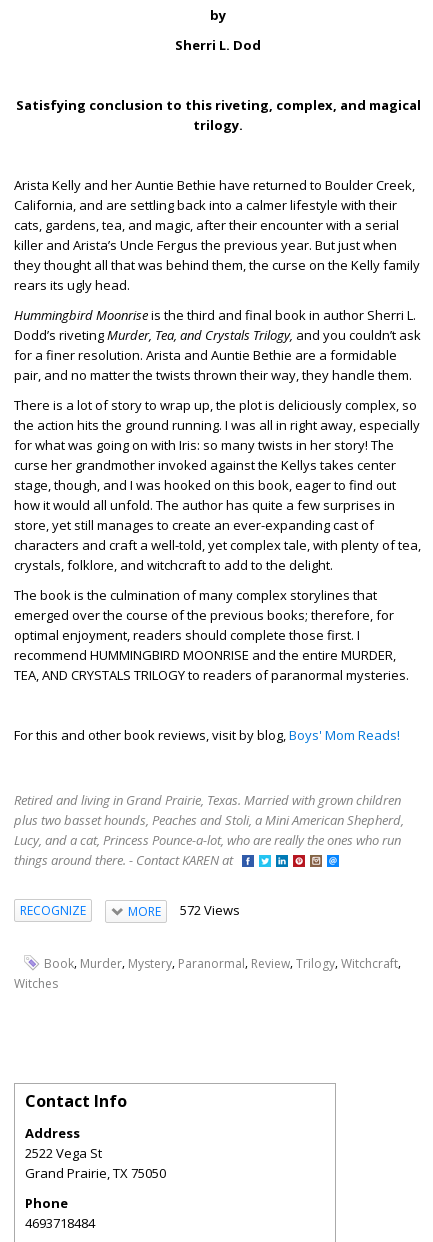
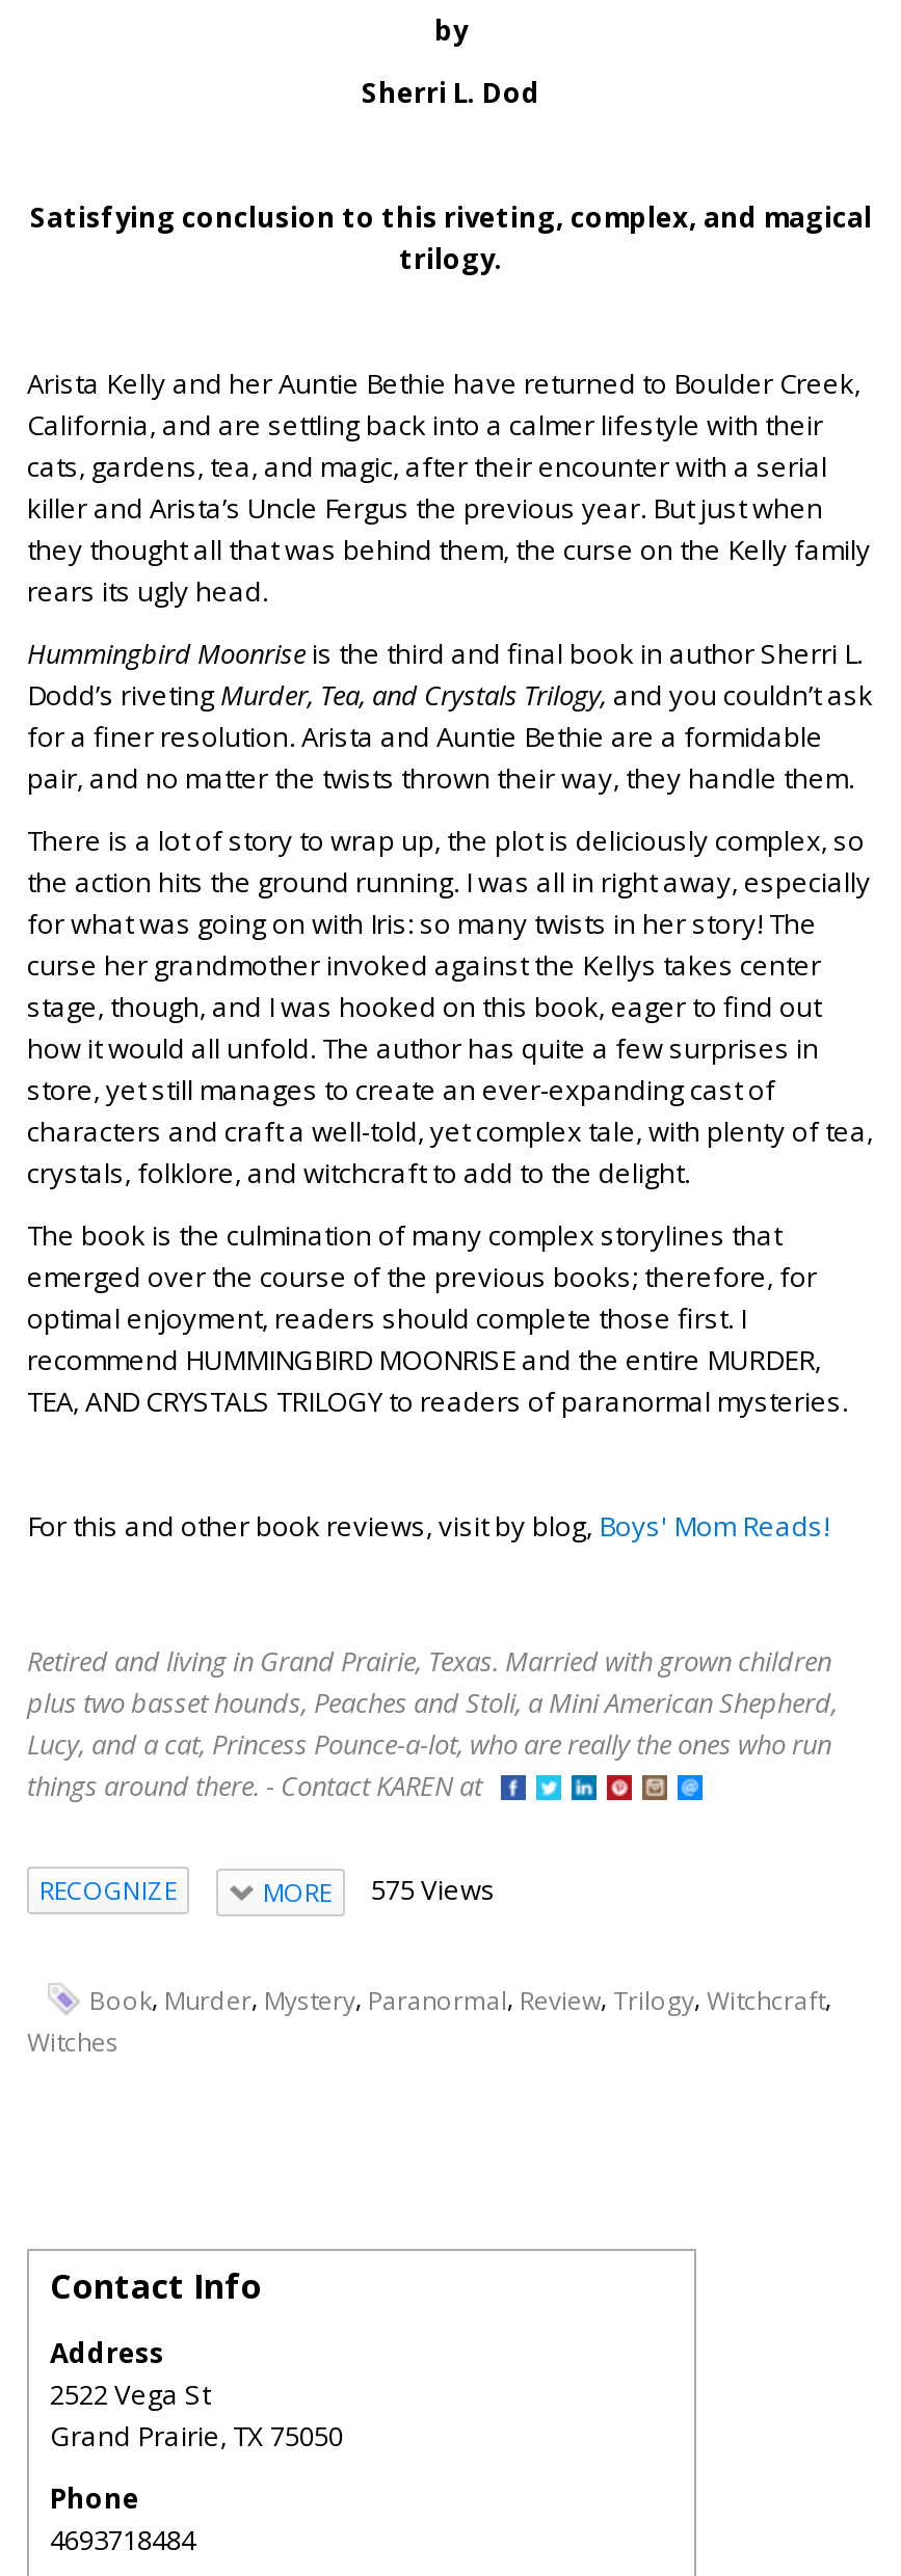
[127,901,239,920] MORE 572 Views -> [263,1870,496,1910] MORE 575 Views

